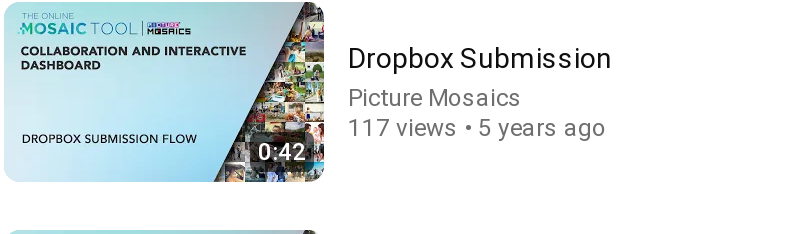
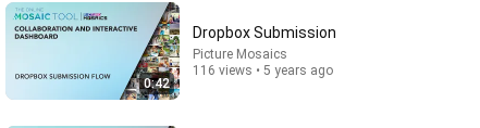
[348,113,606,141] 117 views • 5 years ago -> [193,62,333,78] 116 views • 5 years ago

